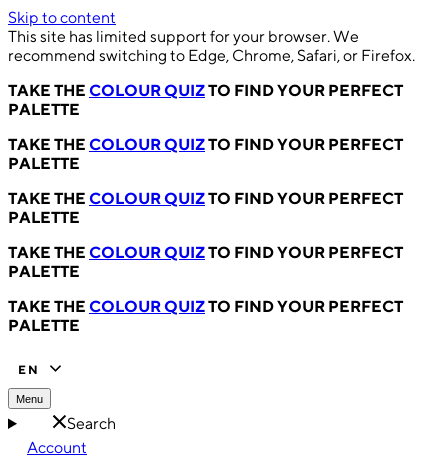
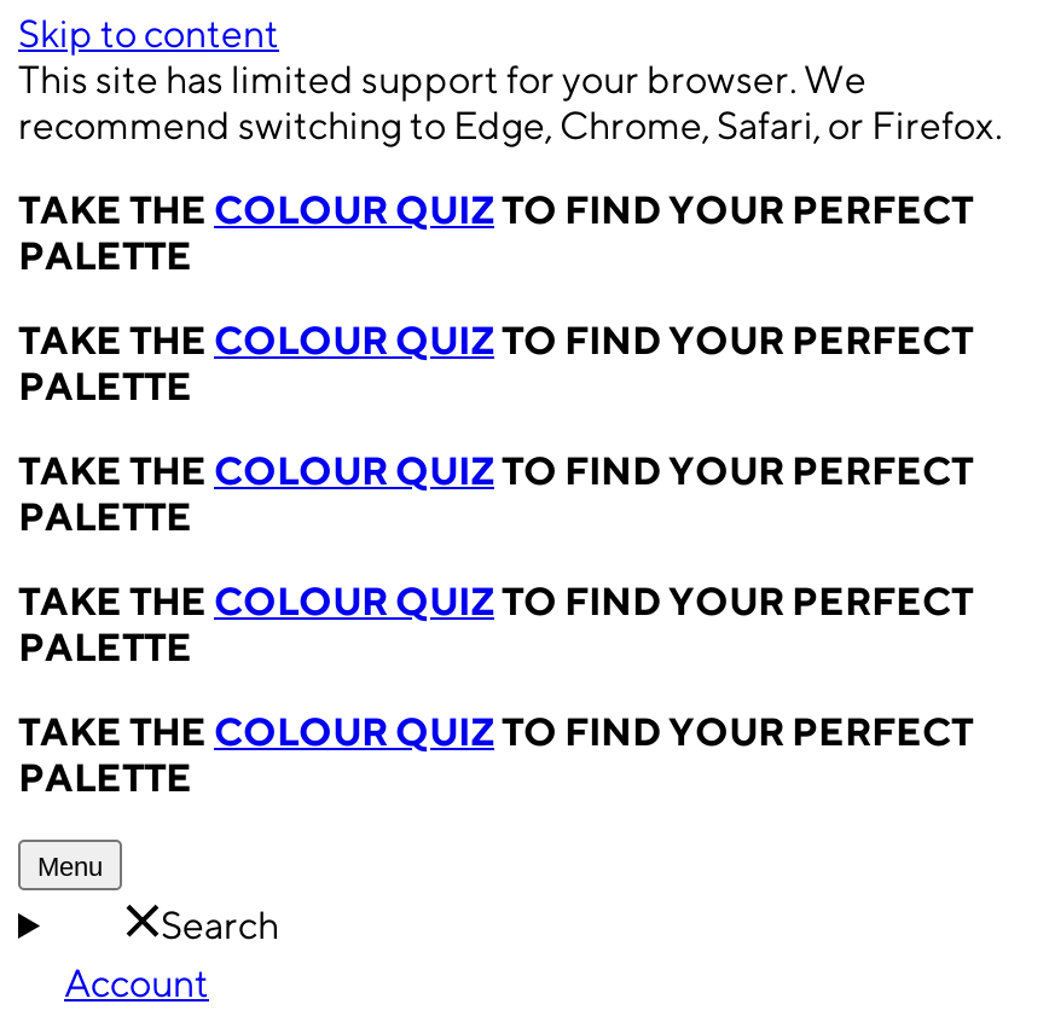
[18,362,41,377] EN -> none

